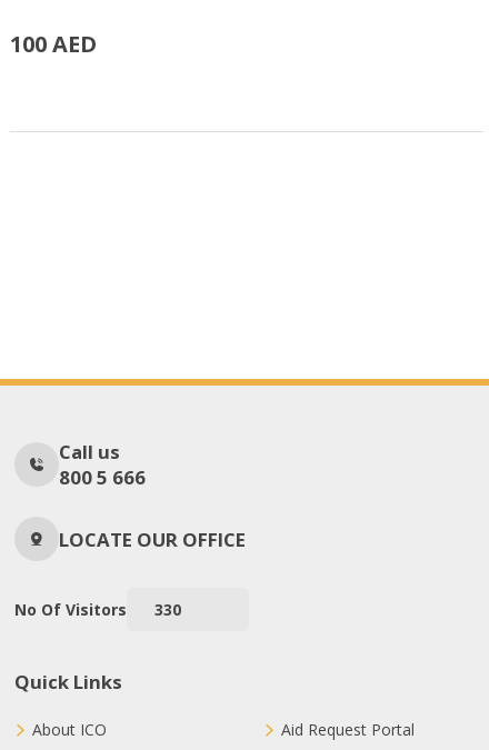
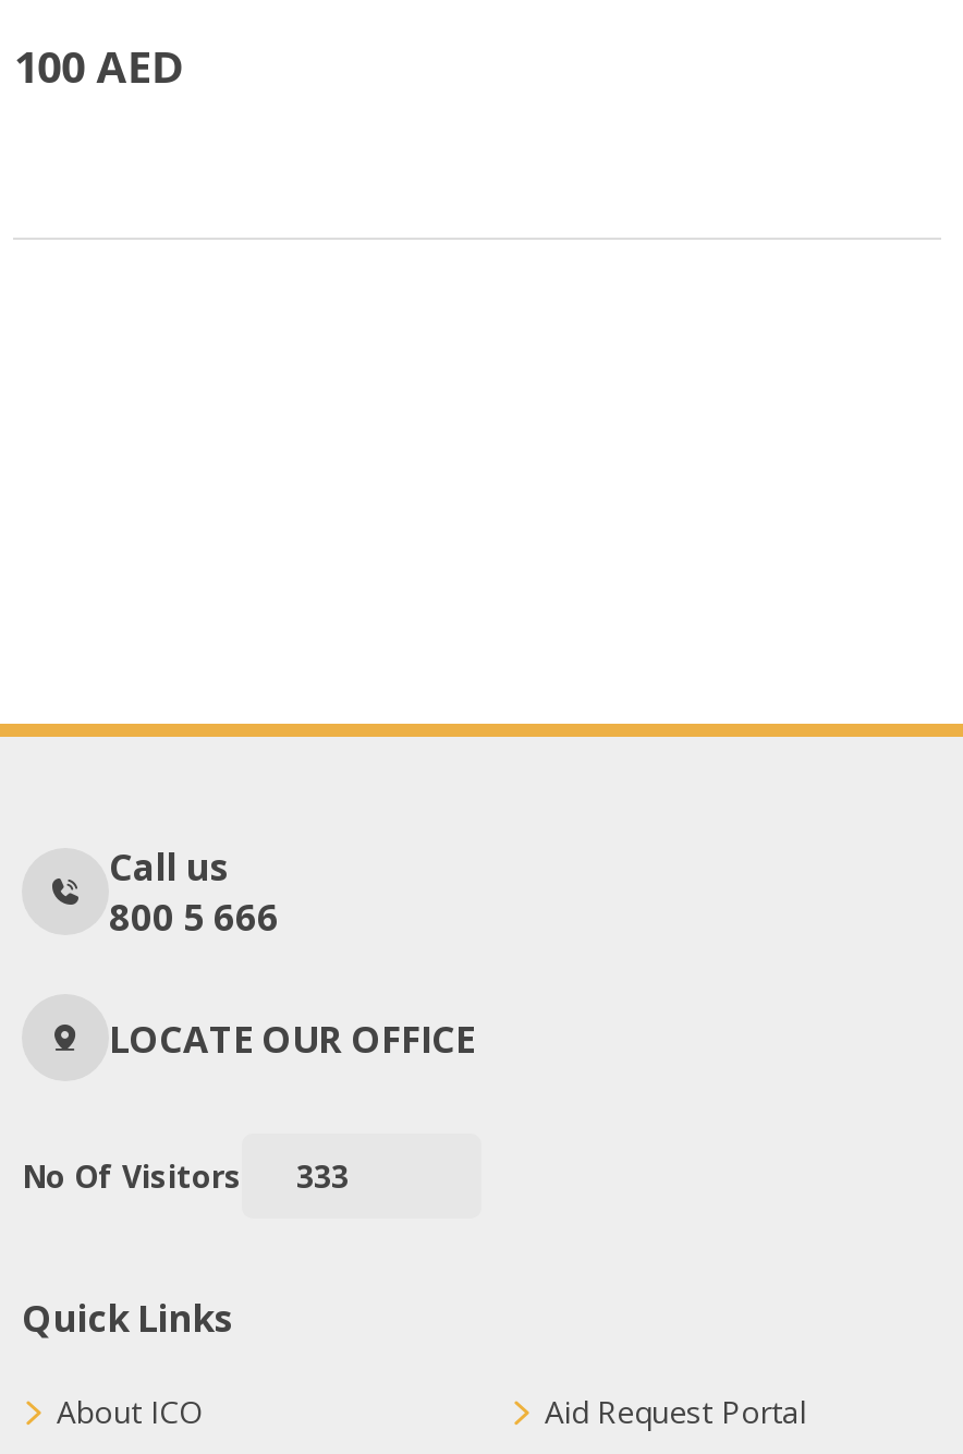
[14,599,181,620] No Of Visitors 330 -> [22,1155,349,1197] No Of Visitors 333

